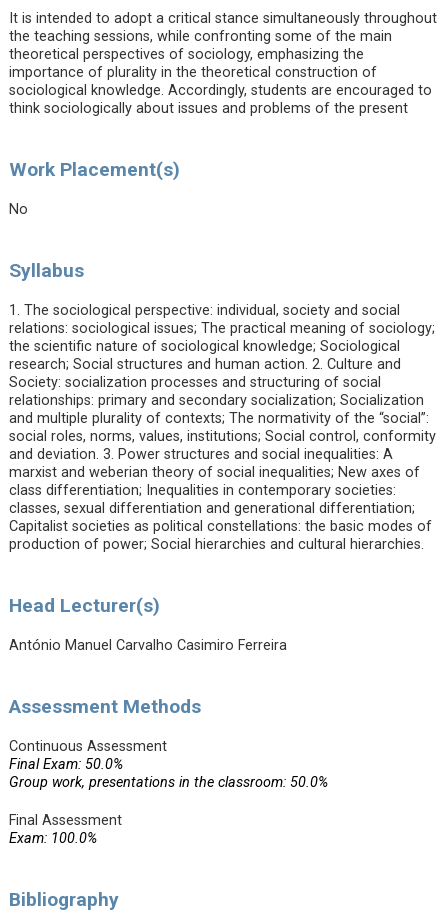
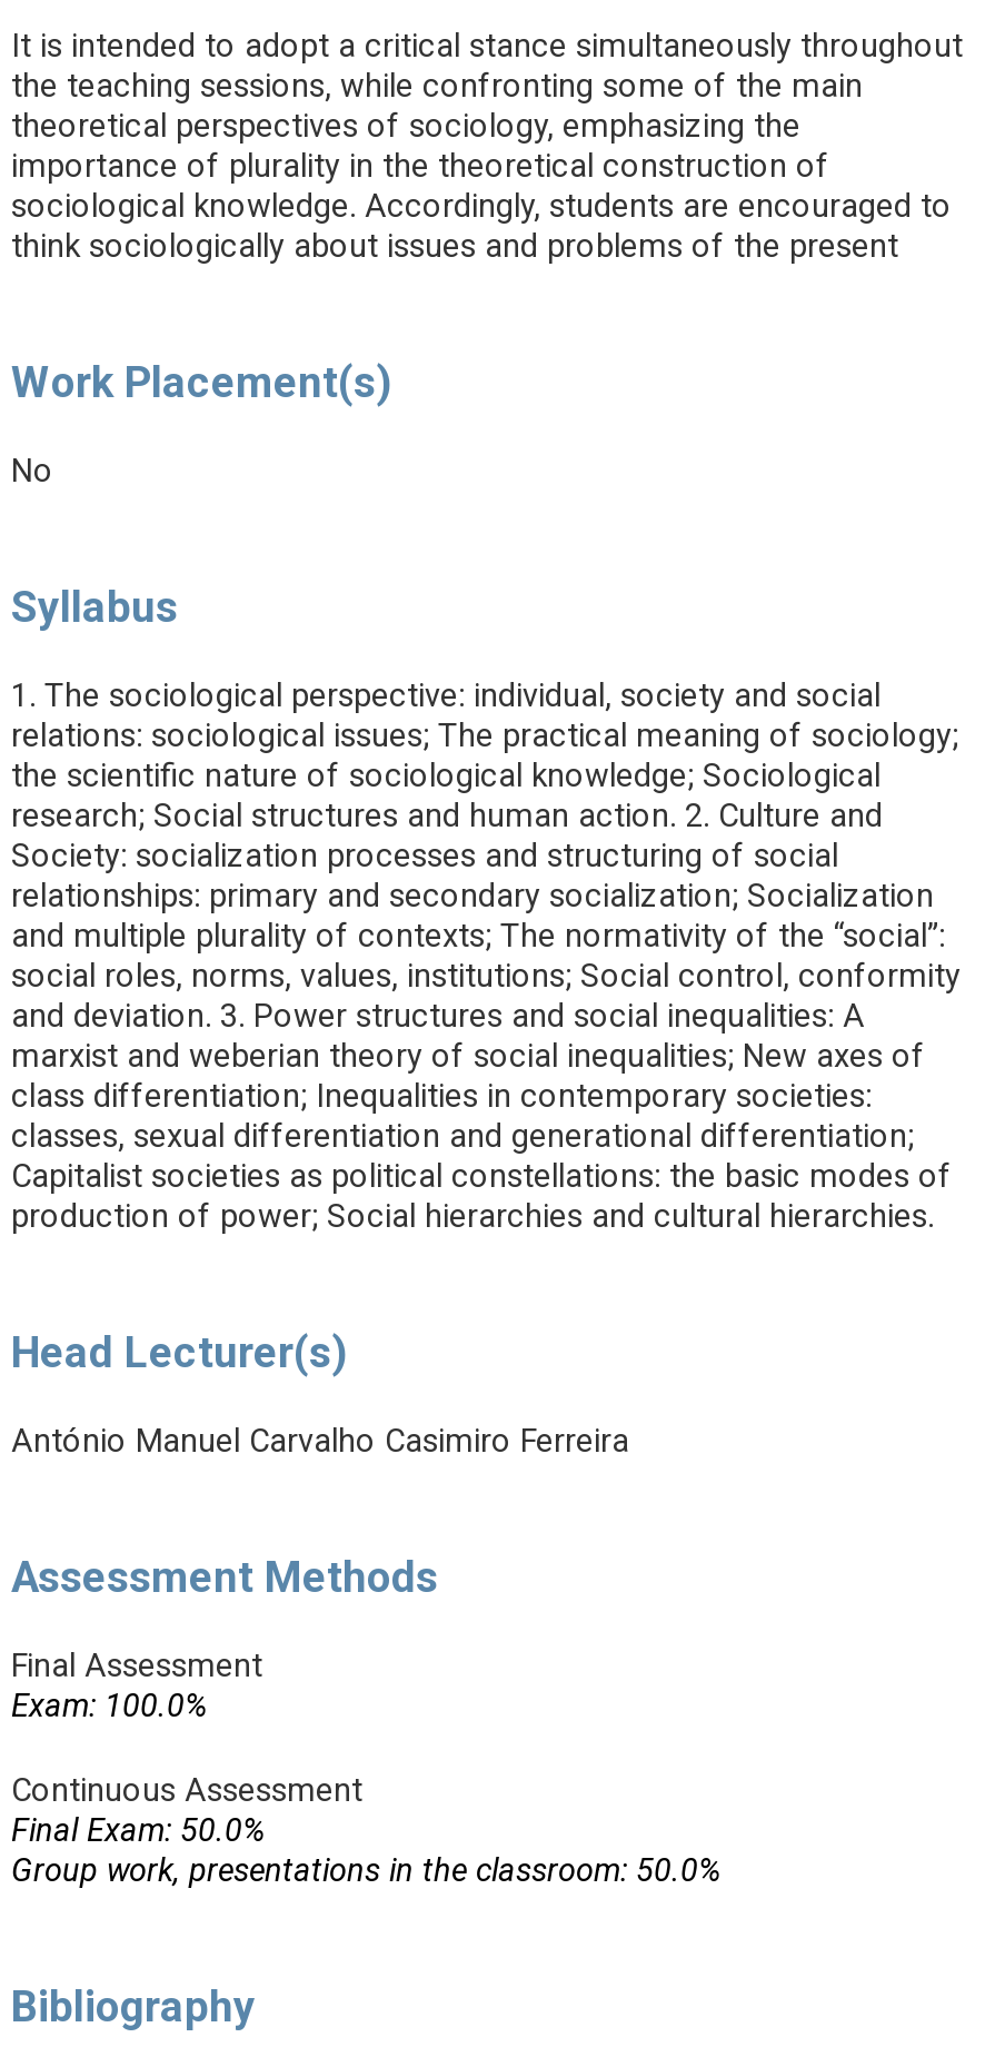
moved [9,738,328,791] -> [11,1772,720,1890]: Continuous Assessment | Final Exam: 50.0% | Group work, presentations in the classroom: 50.0%
moved [9,812,122,847] -> [11,1648,262,1725]: Final Assessment | Exam: 100.0%

